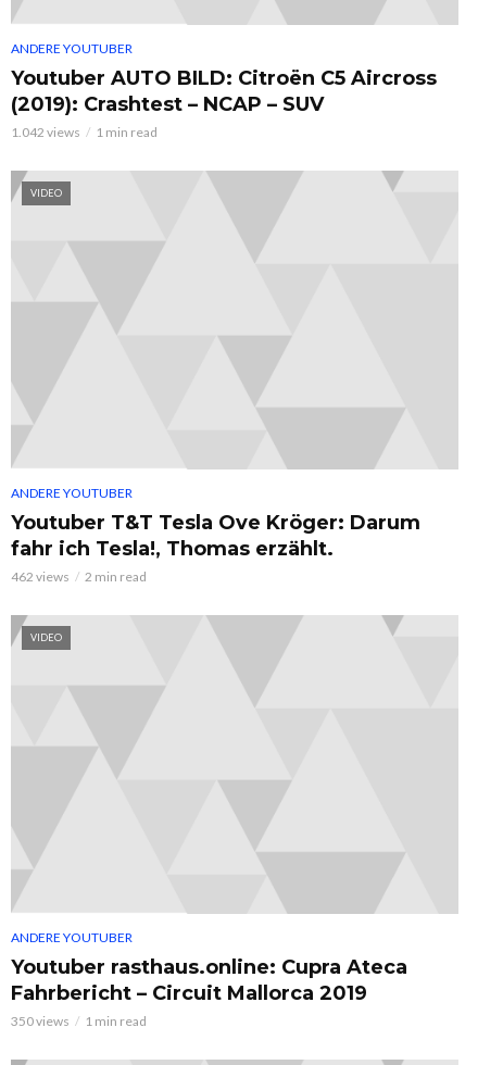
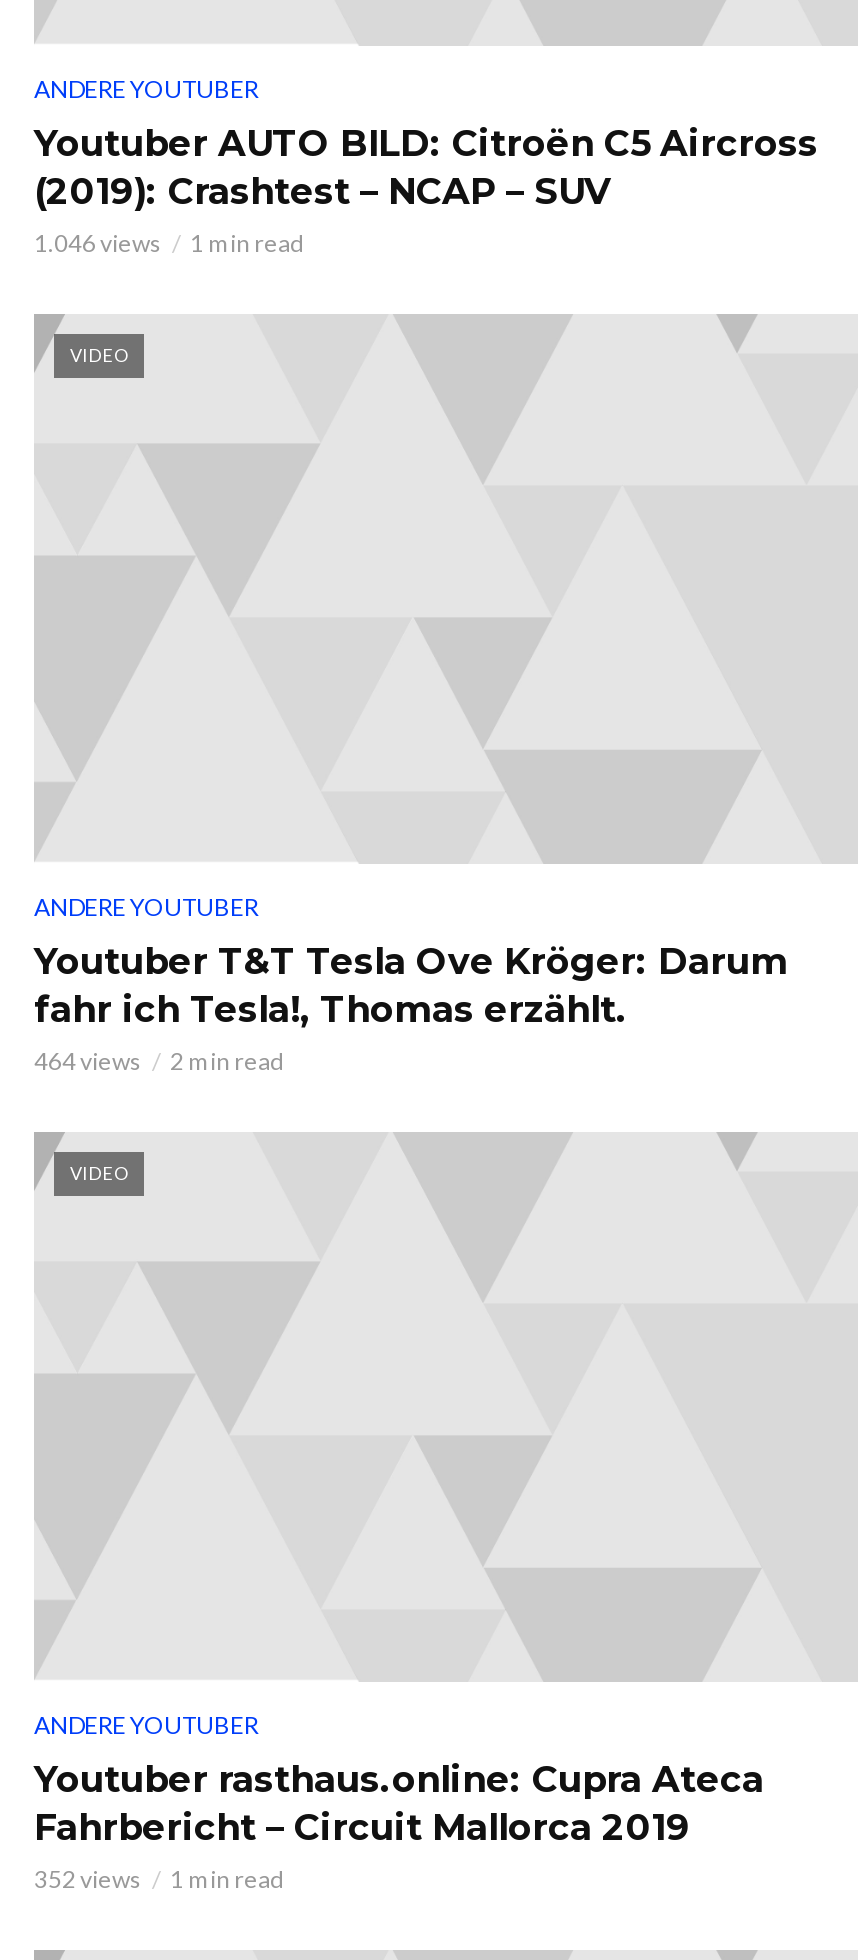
[11,124,158,140] 1.042 views 1 min read -> [34,228,304,258] 1.046 views 1 min read
[11,569,147,585] 462 views 2 min read -> [34,1046,284,1076] 464 views 2 min read
[11,1013,147,1029] 350 views 1 min read -> [34,1865,284,1895] 352 views 1 min read

